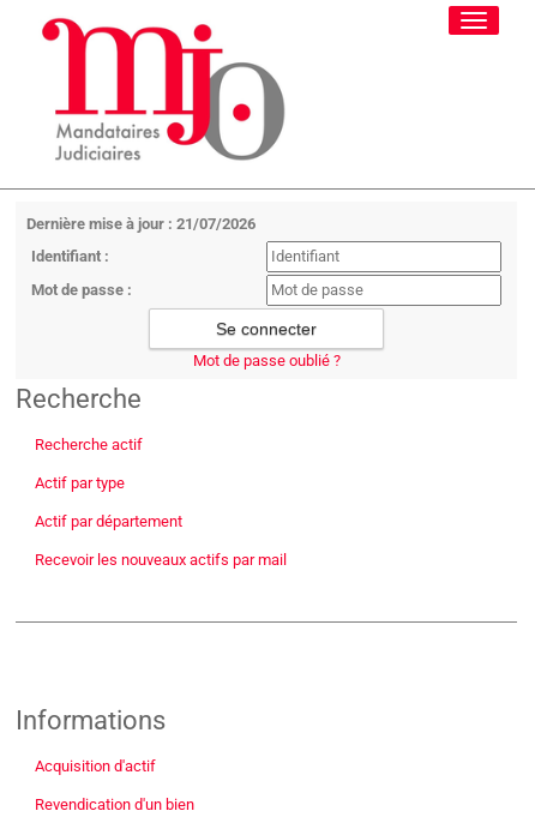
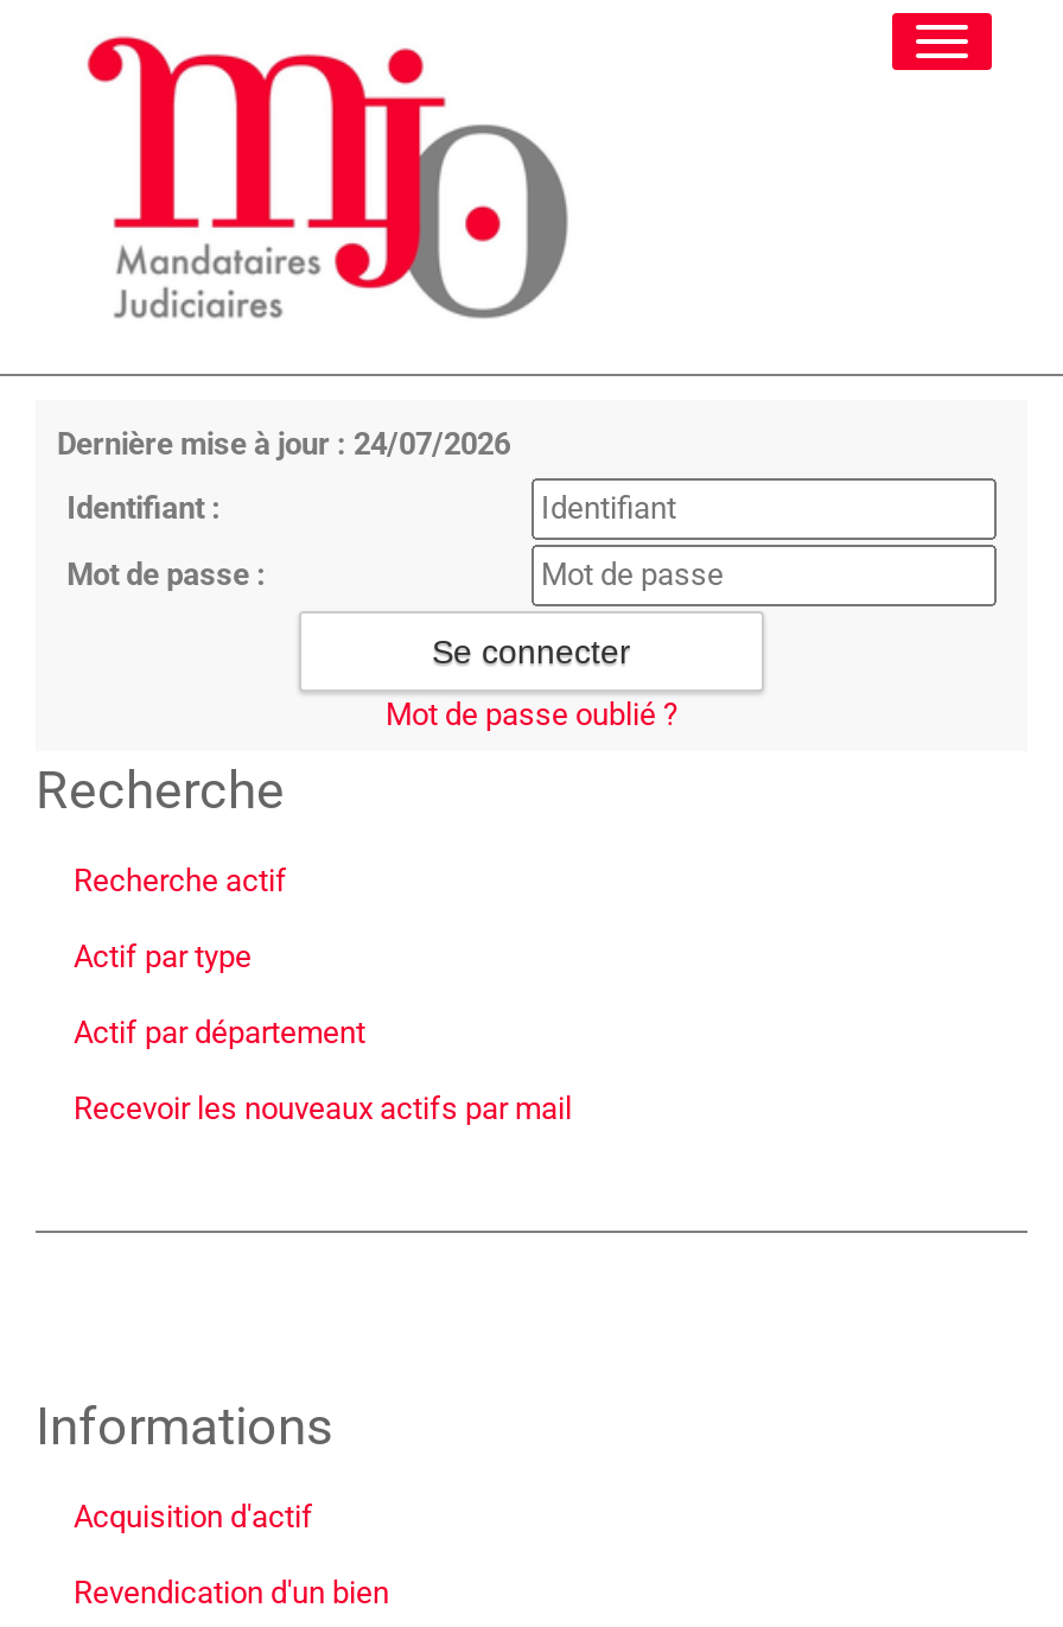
[26,215,256,233] Dernière mise à jour : 21/07/2026 -> [57,426,510,462] Dernière mise à jour : 24/07/2026

